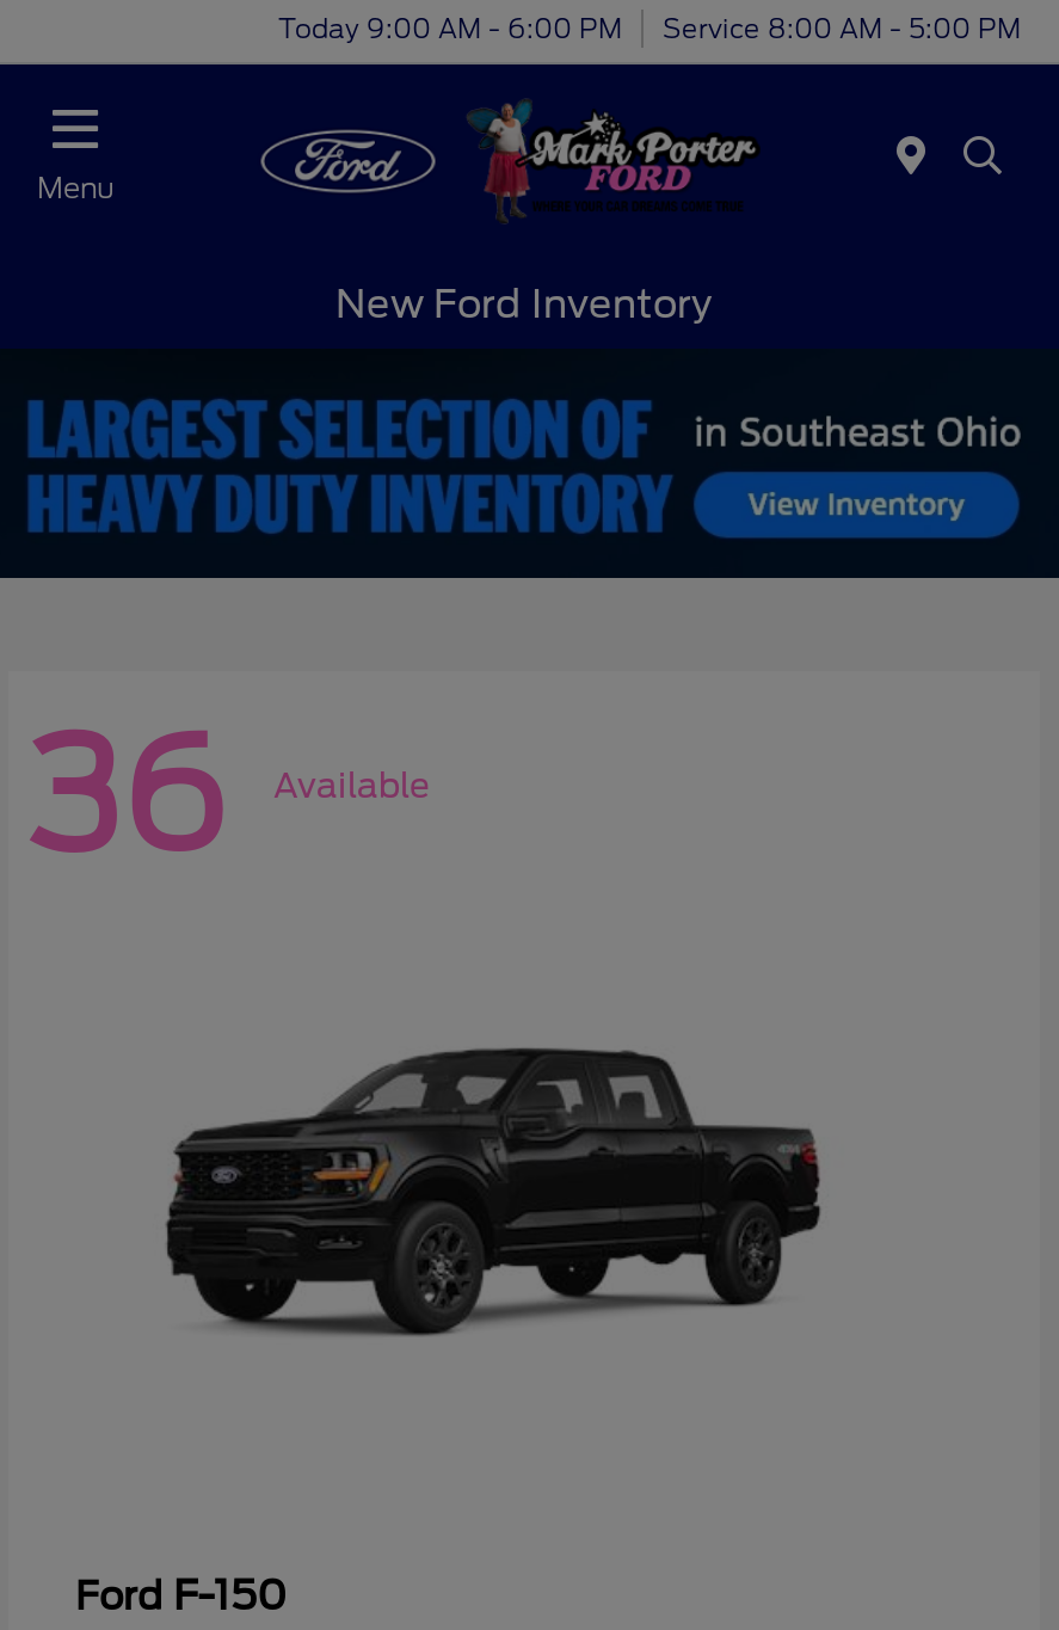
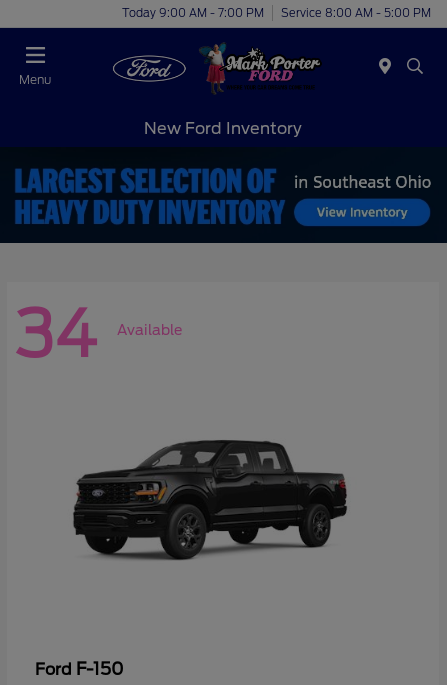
[278,11,1021,44] Today 9:00 AM - 6:00 PM Service 8:00 AM - 5:00 PM -> [122,5,431,19] Today 9:00 AM - 7:00 PM Service 8:00 AM - 5:00 PM
[27,705,429,887] 36 Available -> [15,296,182,372] 34 Available

